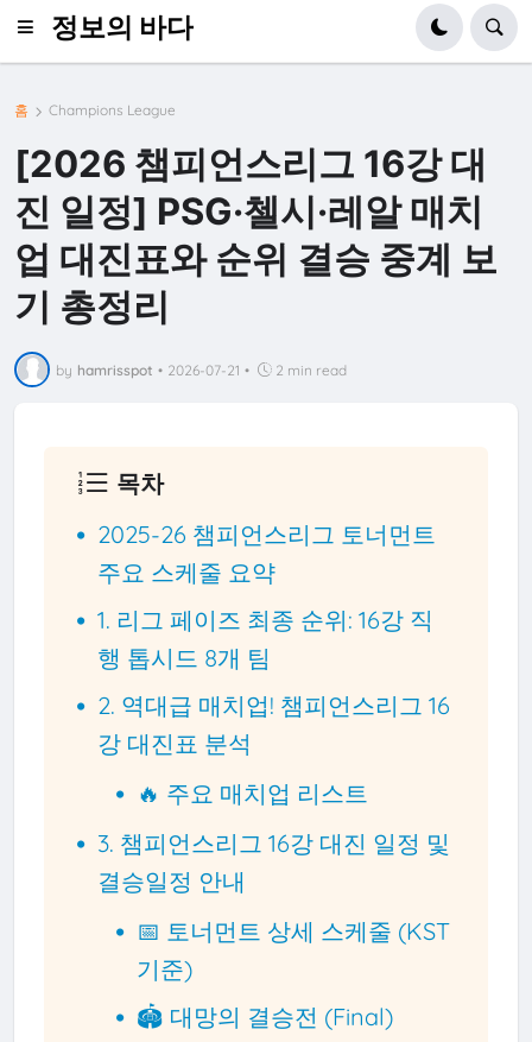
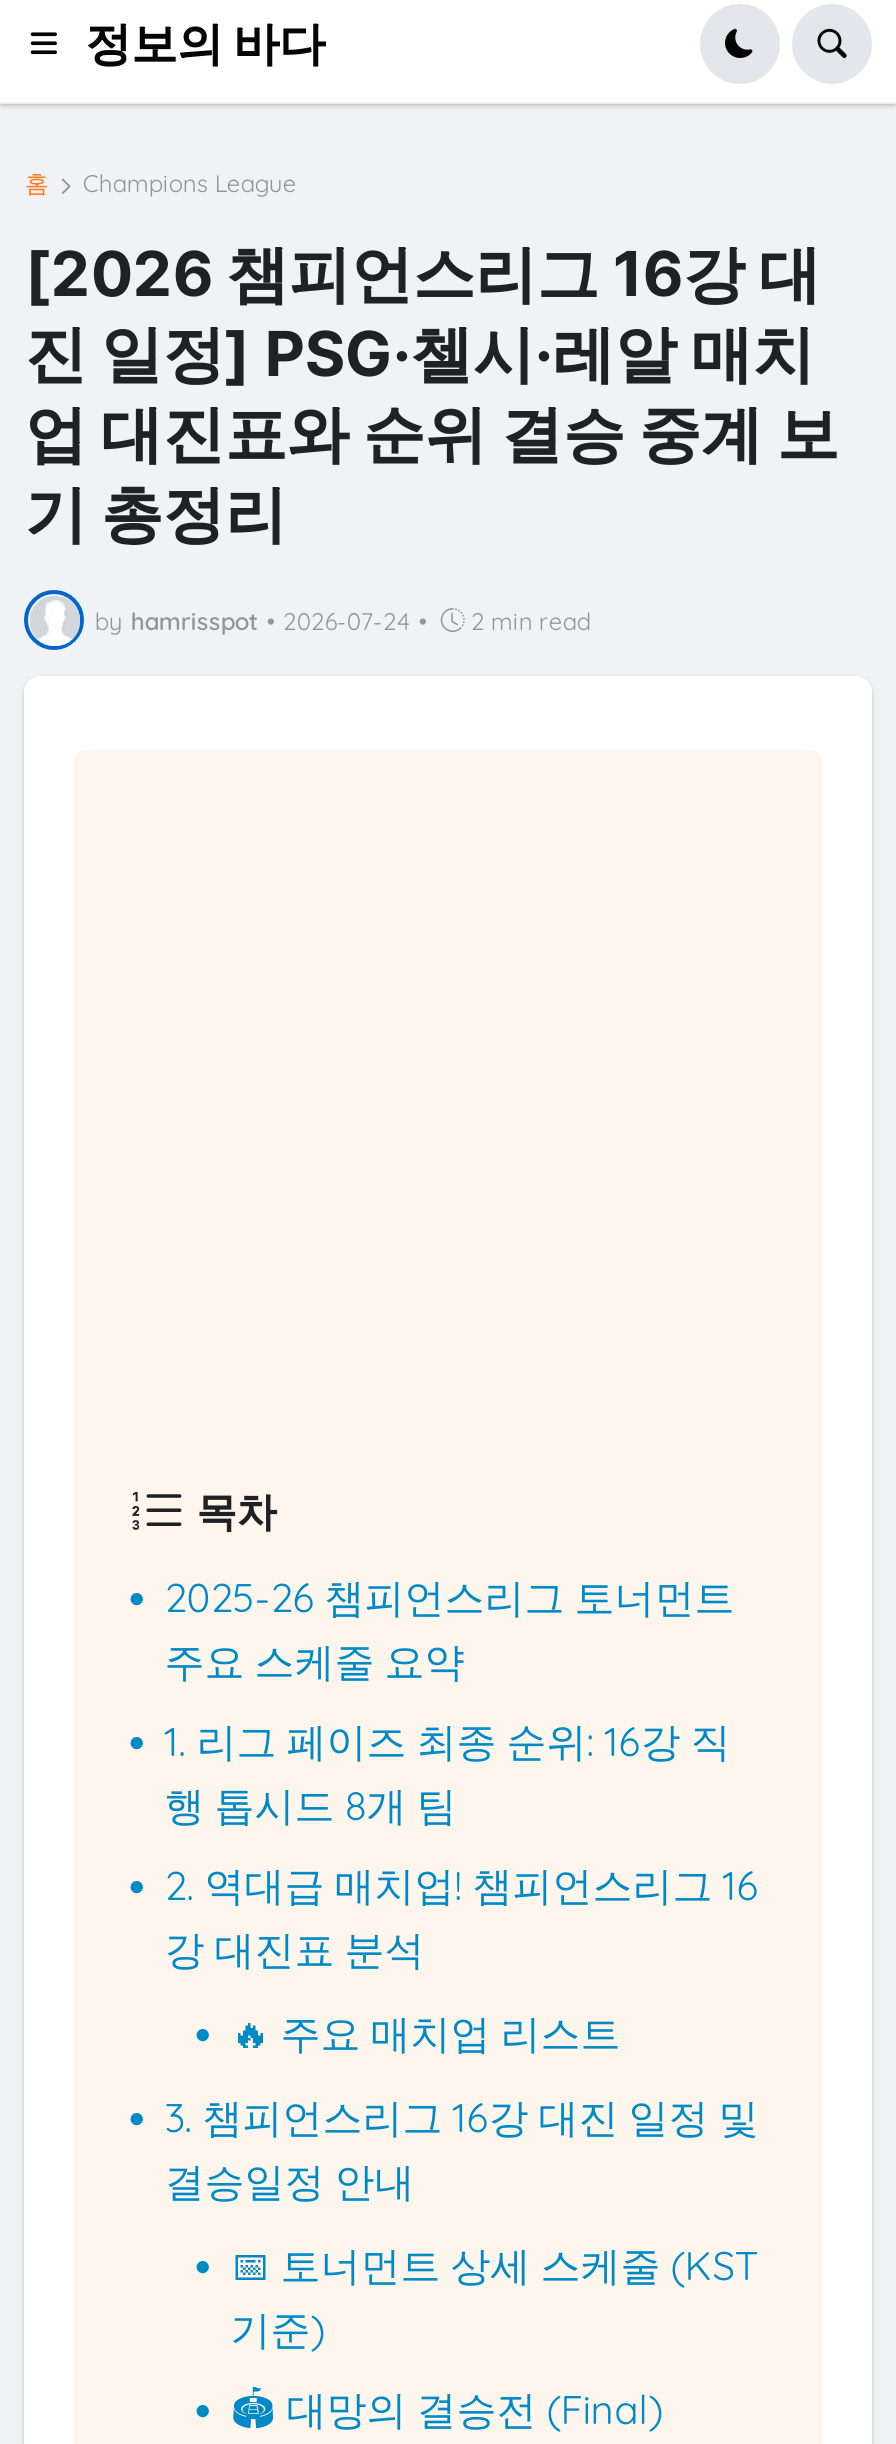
[56,361,250,379] by hamrisspot • 2026-07-21 • -> [95,606,427,636] by hamrisspot • 2026-07-24 •

